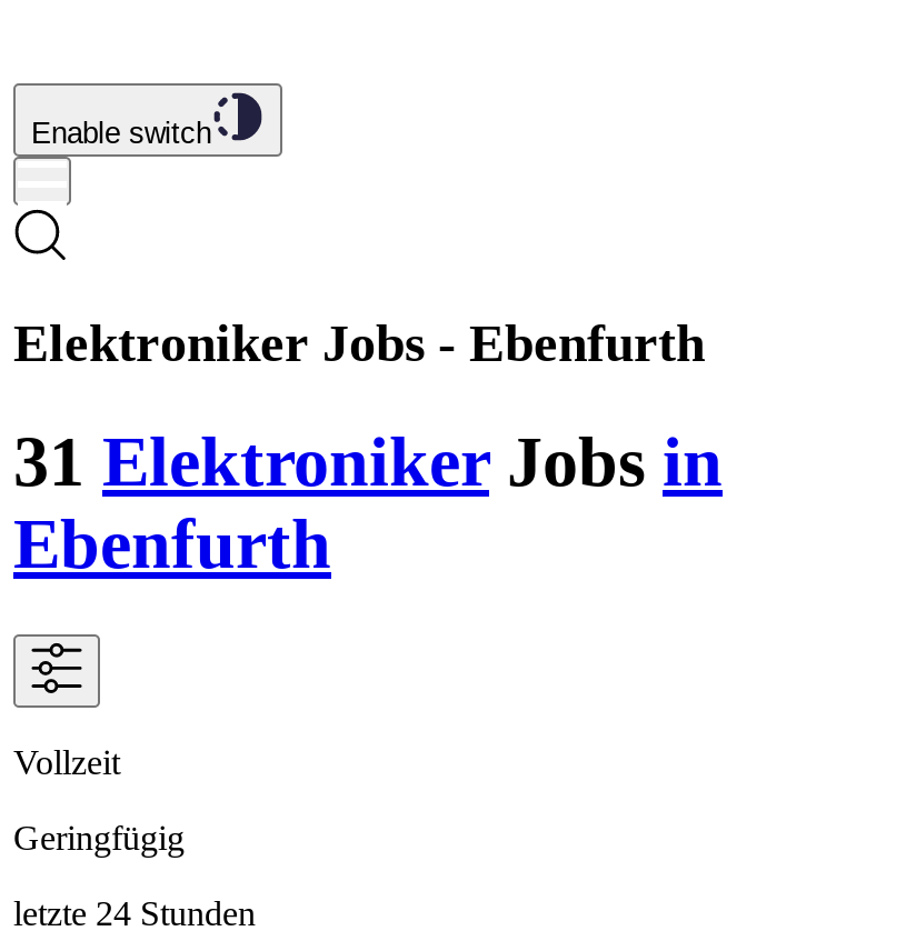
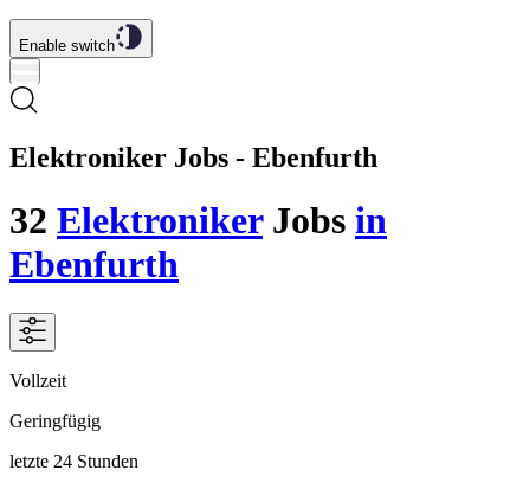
[13,422,723,502] 31 Elektroniker Jobs in -> [9,199,387,242] 32 Elektroniker Jobs in

